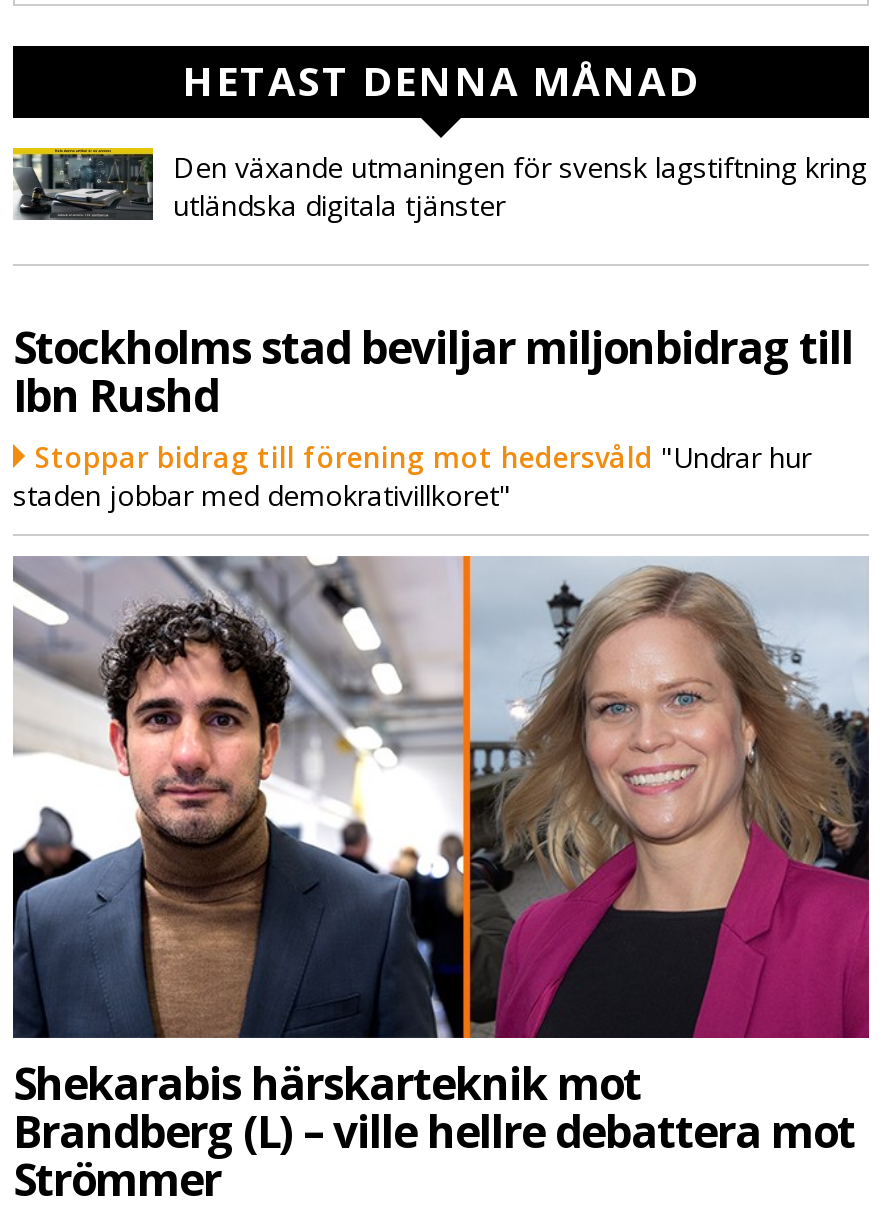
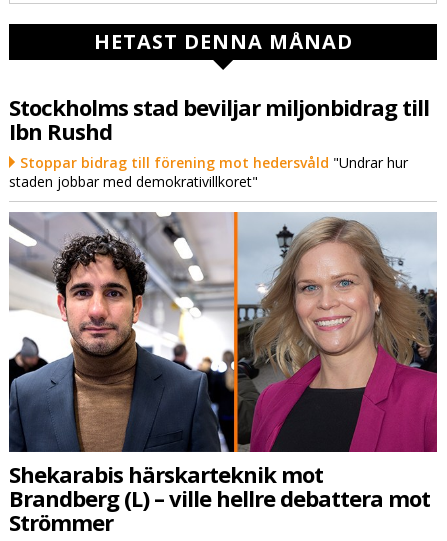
[11,146,867,225] [image] | Den växande utmaningen för svensk lagstiftning kring | utländska digitala tjänster -> none

